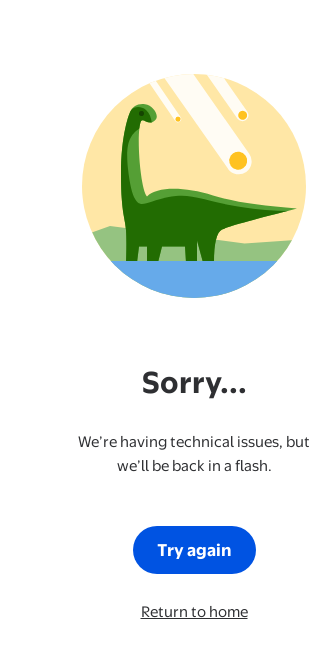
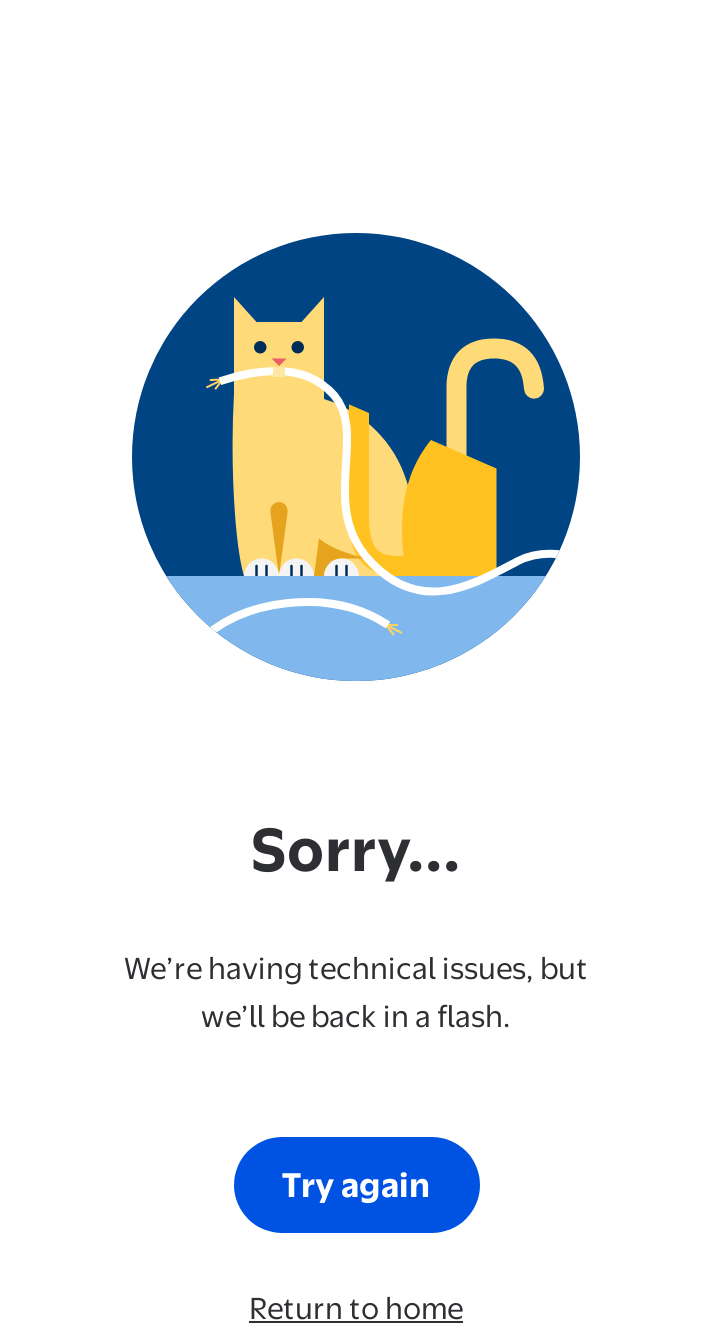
[82,74,306,275] [image] -> [130,231,582,637] [image]

